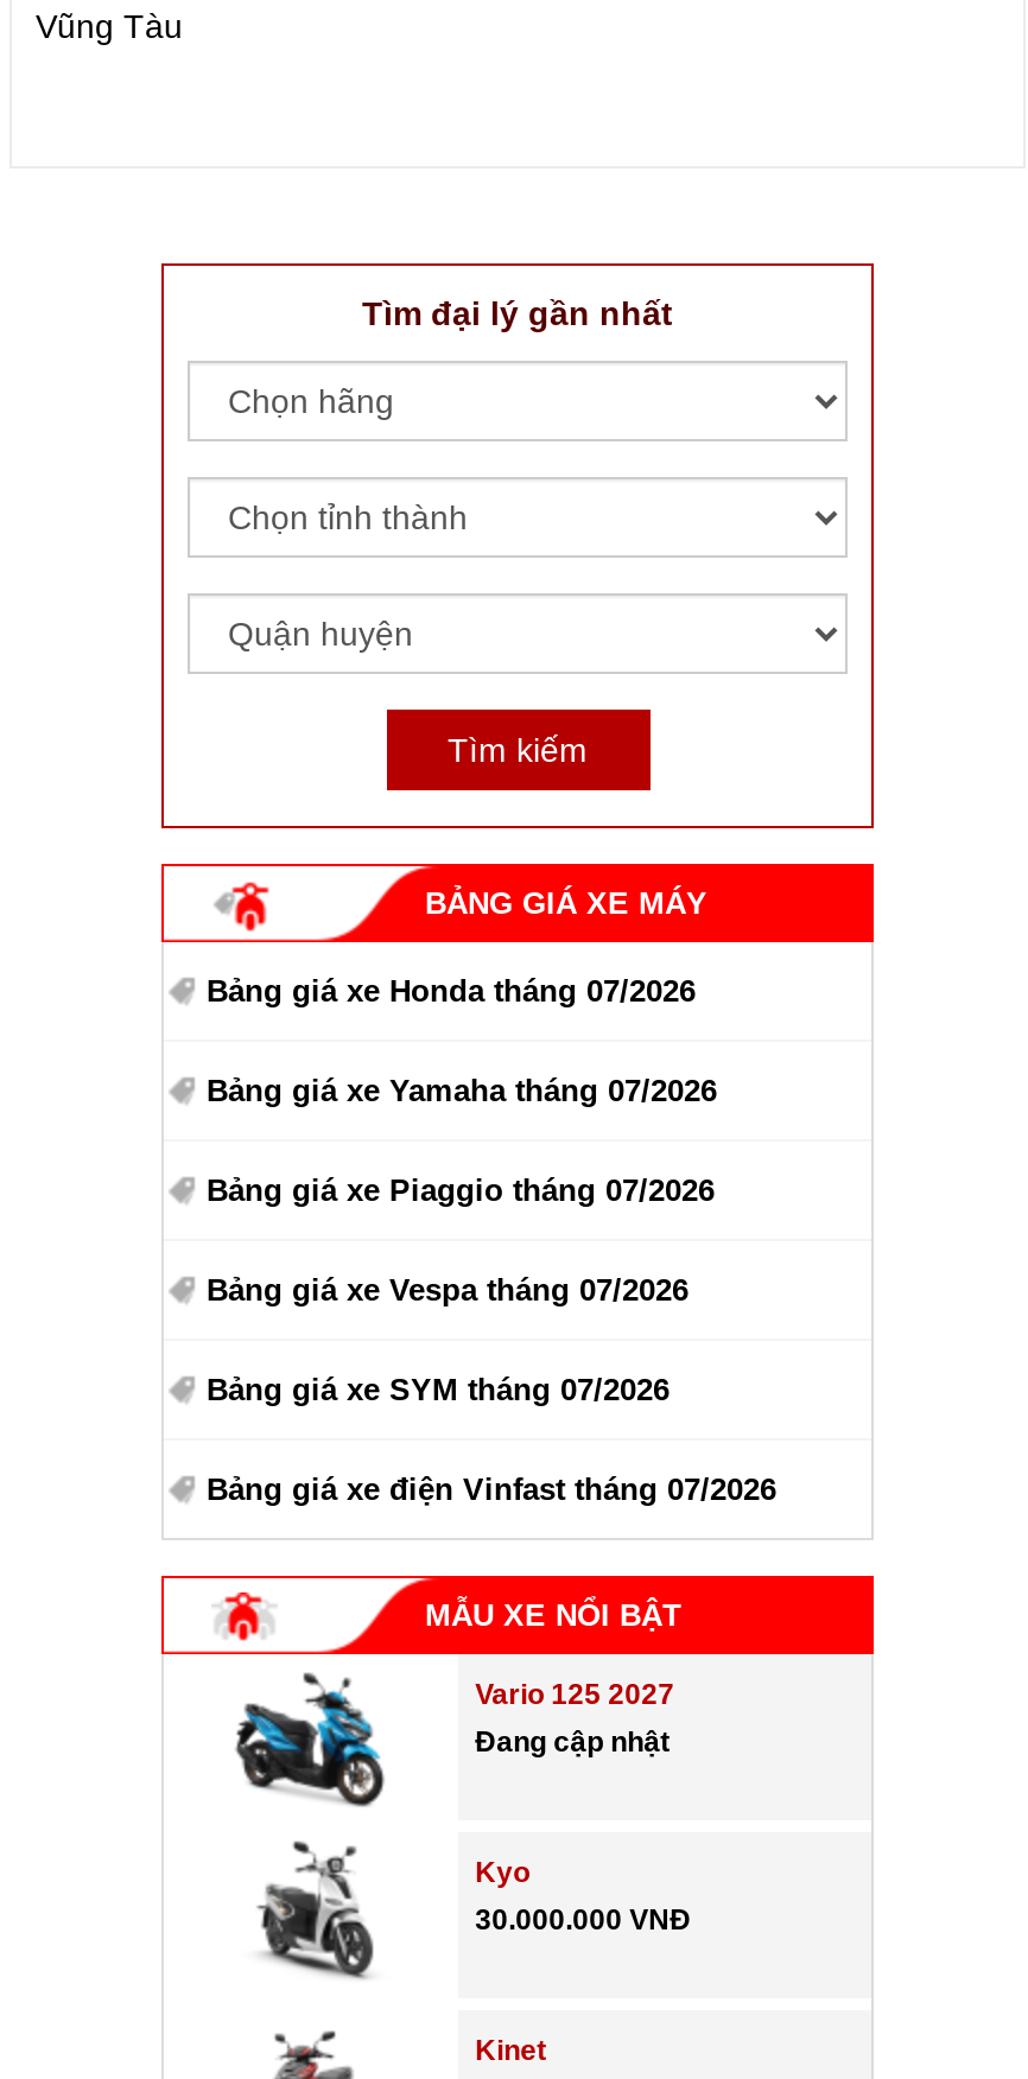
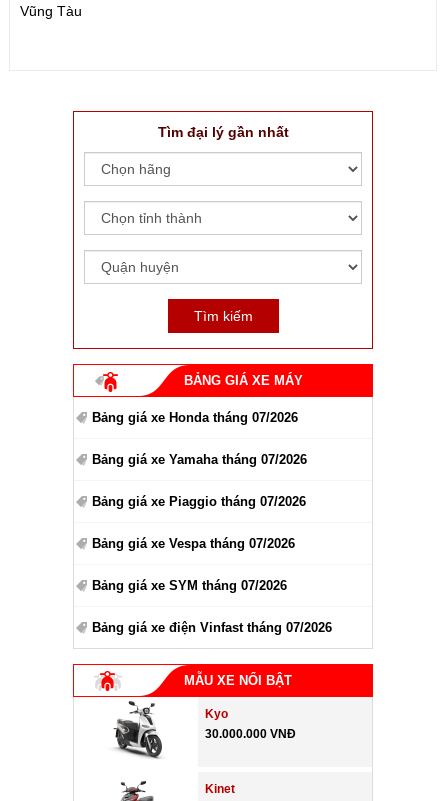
[235,1664,675,1808] [image] | Vario 125 2027 | Đang cập nhật -> none

